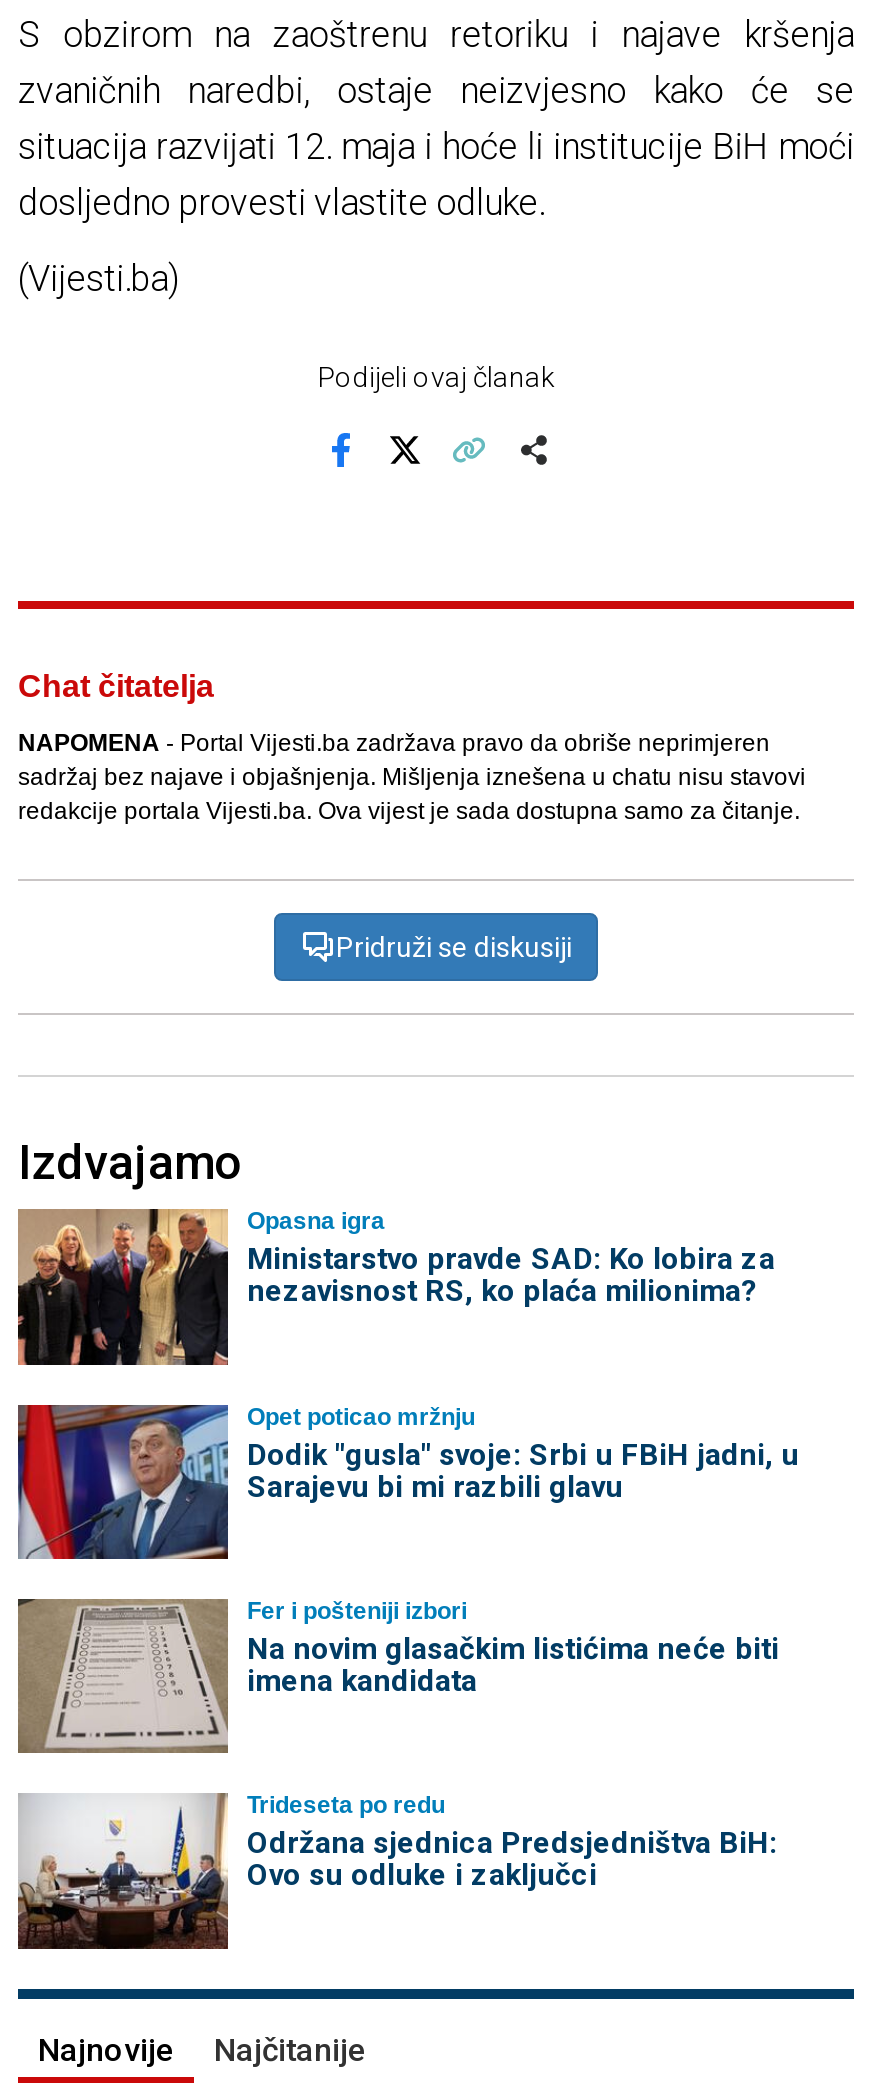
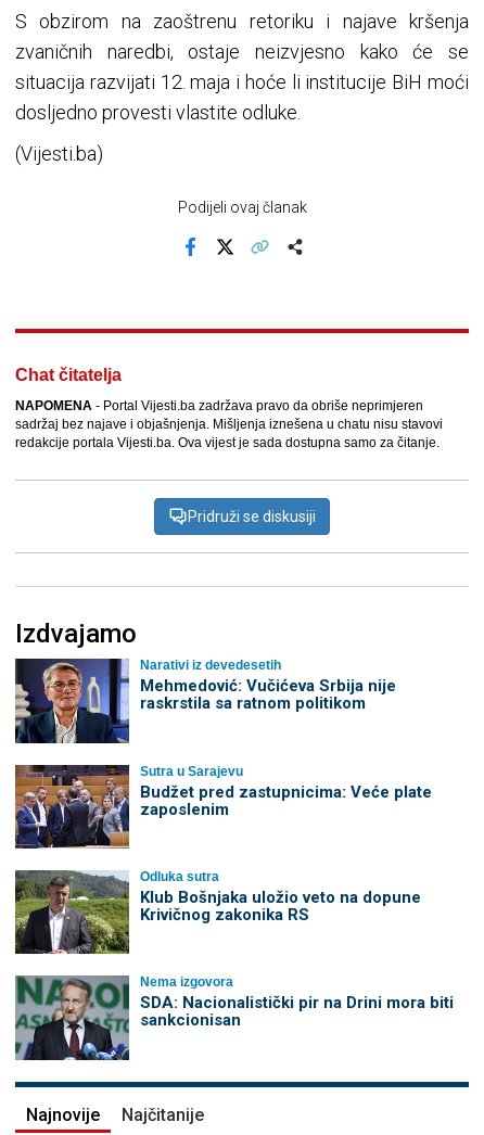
[16,1207,775,1367] [image] | Opasna igra | Ministarstvo pravde SAD: Ko lobira za | nezavisnost RS, ko plaća milionima? -> [14,658,396,744] [image] | Narativi iz devedesetih | Mehmedović: Vučićeva Srbija nije | raskrstila sa ratnom politikom
[16,1402,799,1561] [image] | Opet poticao mržnju | Dodik "gusla" svoje: Srbi u FBiH jadni, u | Sarajevu bi mi razbili glavu -> [14,763,431,850] [image] | Sutra u Sarajevu | Budžet pred zastupnicima: Veće plate | zaposlenim
[16,1597,779,1755] [image] | Fer i pošteniji izbori | Na novim glasačkim listićima neće biti | imena kandidata -> [14,869,421,955] [image] | Odluka sutra | Klub Bošnjaka uložio veto na dopune | Krivičnog zakonika RS
[16,1792,777,1951] [image] | Trideseta po redu | Održana sjednica Predsjedništva BiH: | Ovo su odluke i zaključci -> [14,975,453,1061] [image] | Nema izgovora | SDA: Nacionalistički pir na Drini mora biti | sankcionisan

